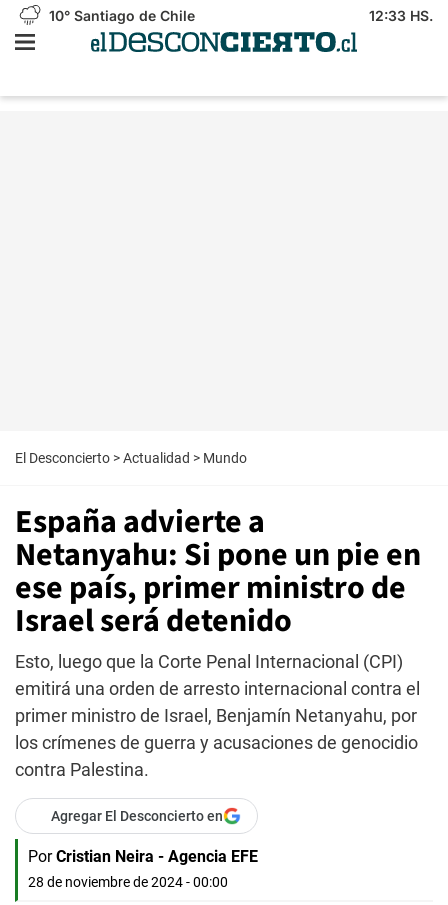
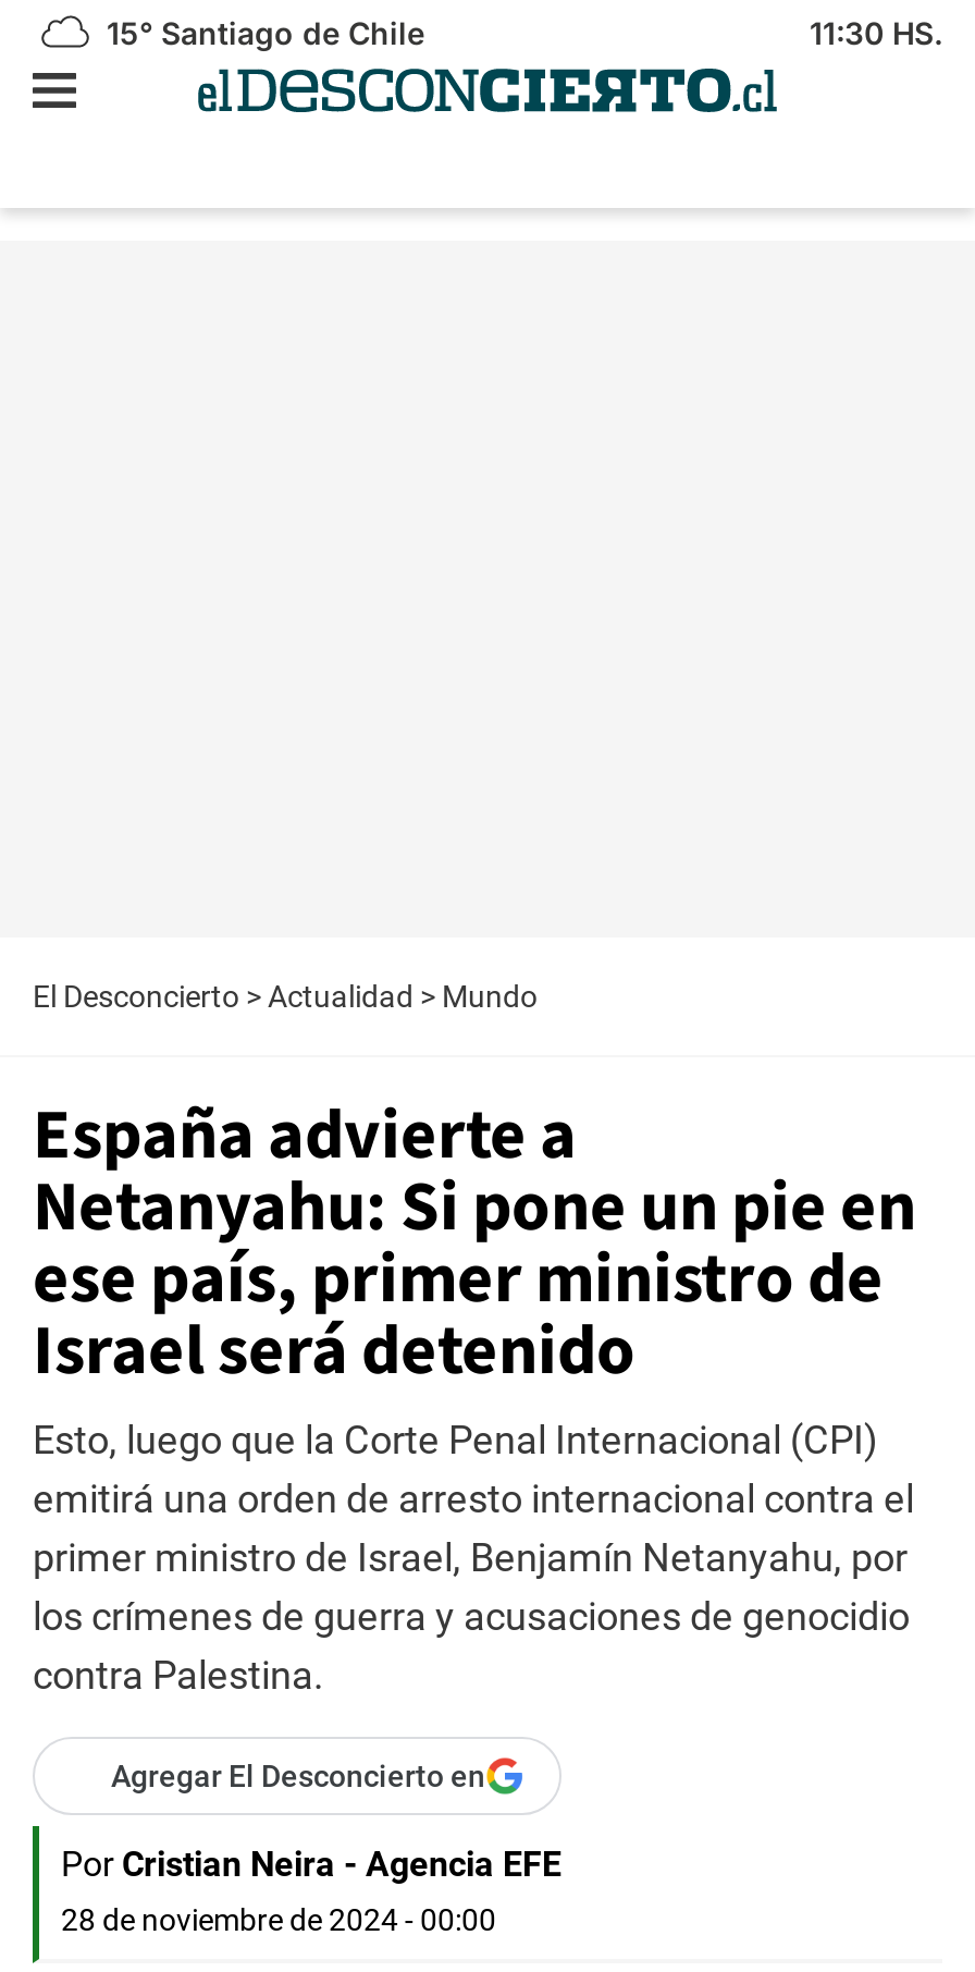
[45,7,195,24] 10° Santiago de Chile -> [98,14,424,51] 15° Santiago de Chile
[369,7,433,24] 12:33 HS. -> [810,14,942,51] 11:30 HS.

